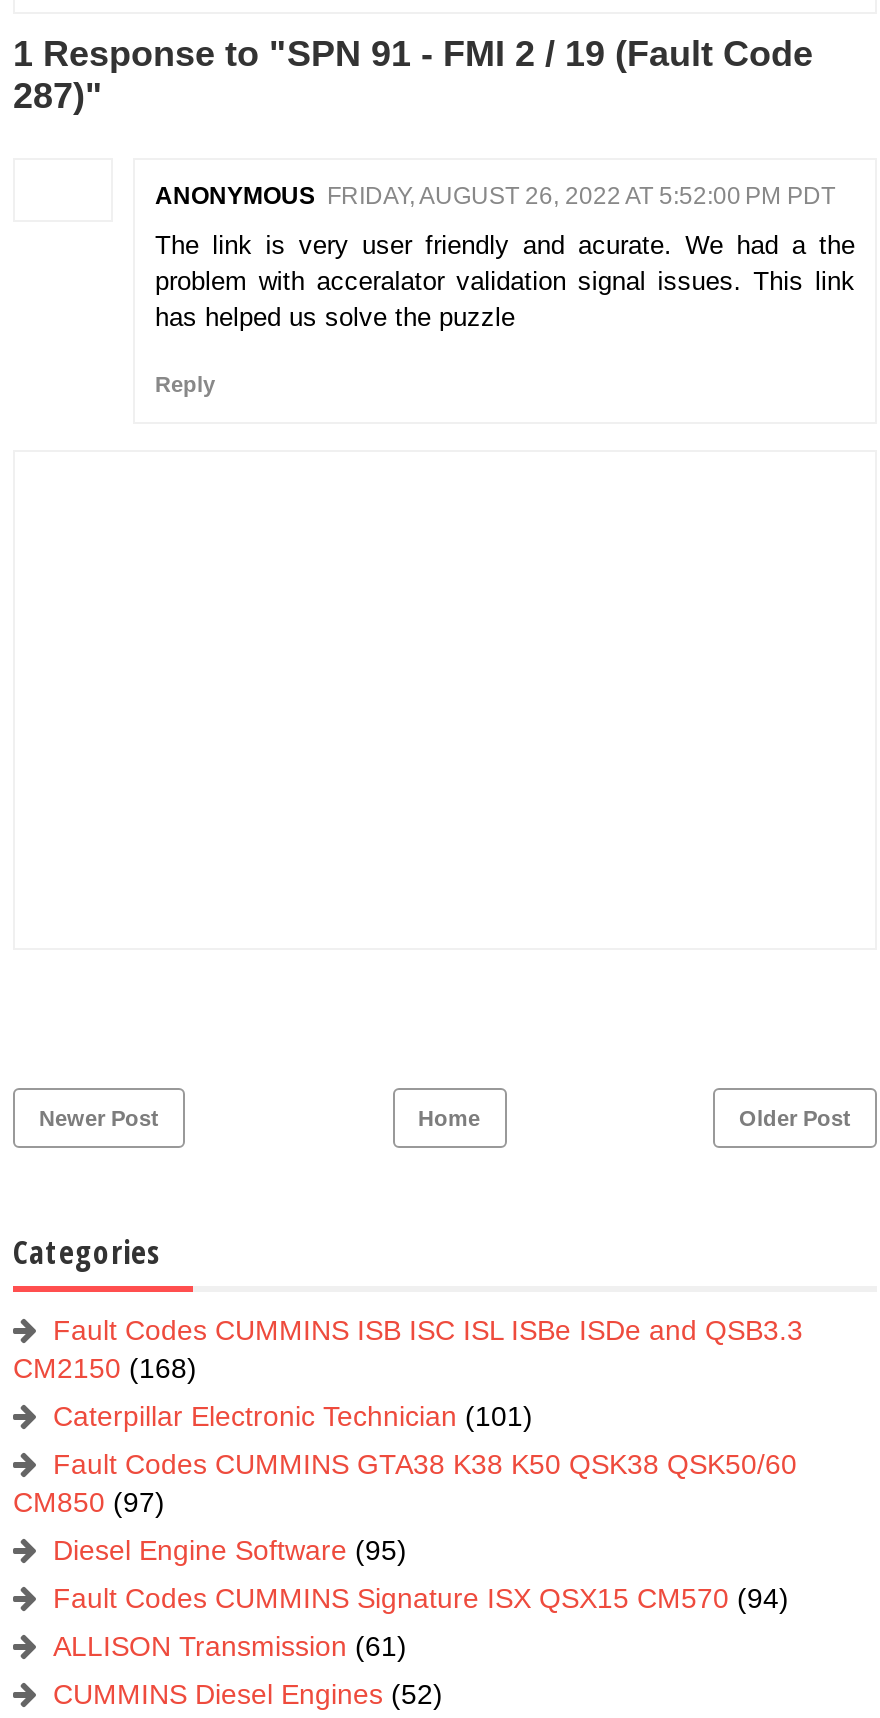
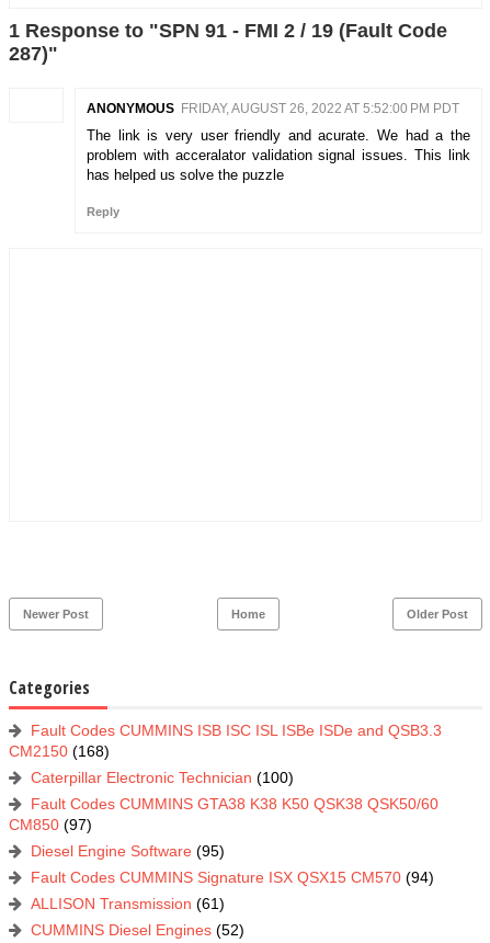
[53,1399,533,1431] Caterpillar Electronic Technician (101) -> [31,768,294,786] Caterpillar Electronic Technician (100)

